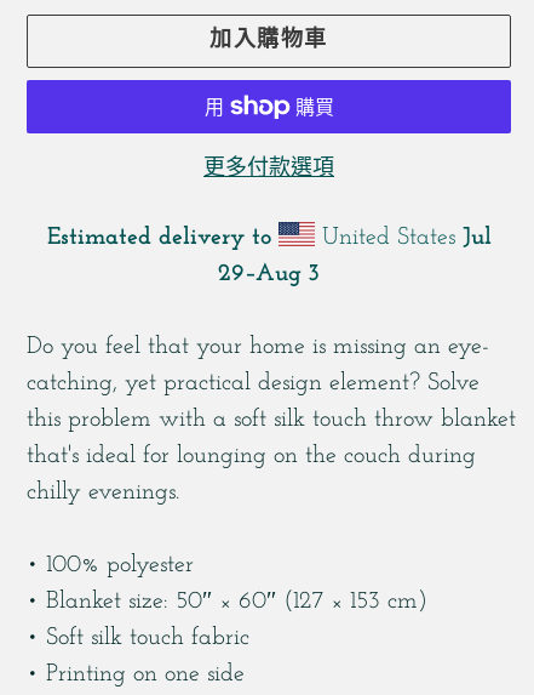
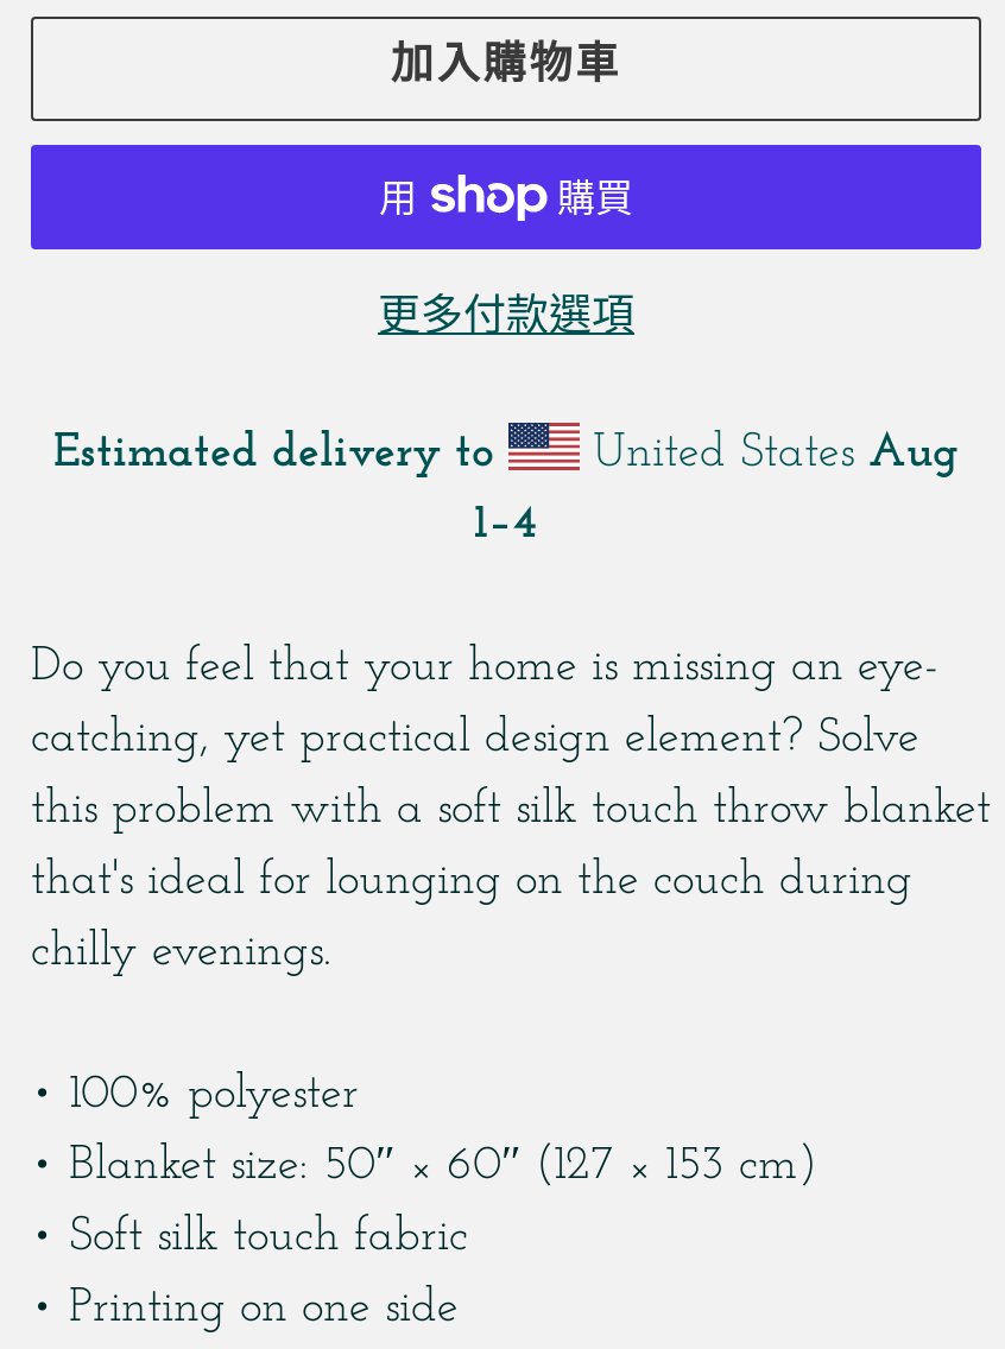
[314,225,491,249] United States Jul -> [579,429,959,477] United States Aug
[218,262,320,286] 29–Aug 3 -> [474,500,538,548] 1–4

